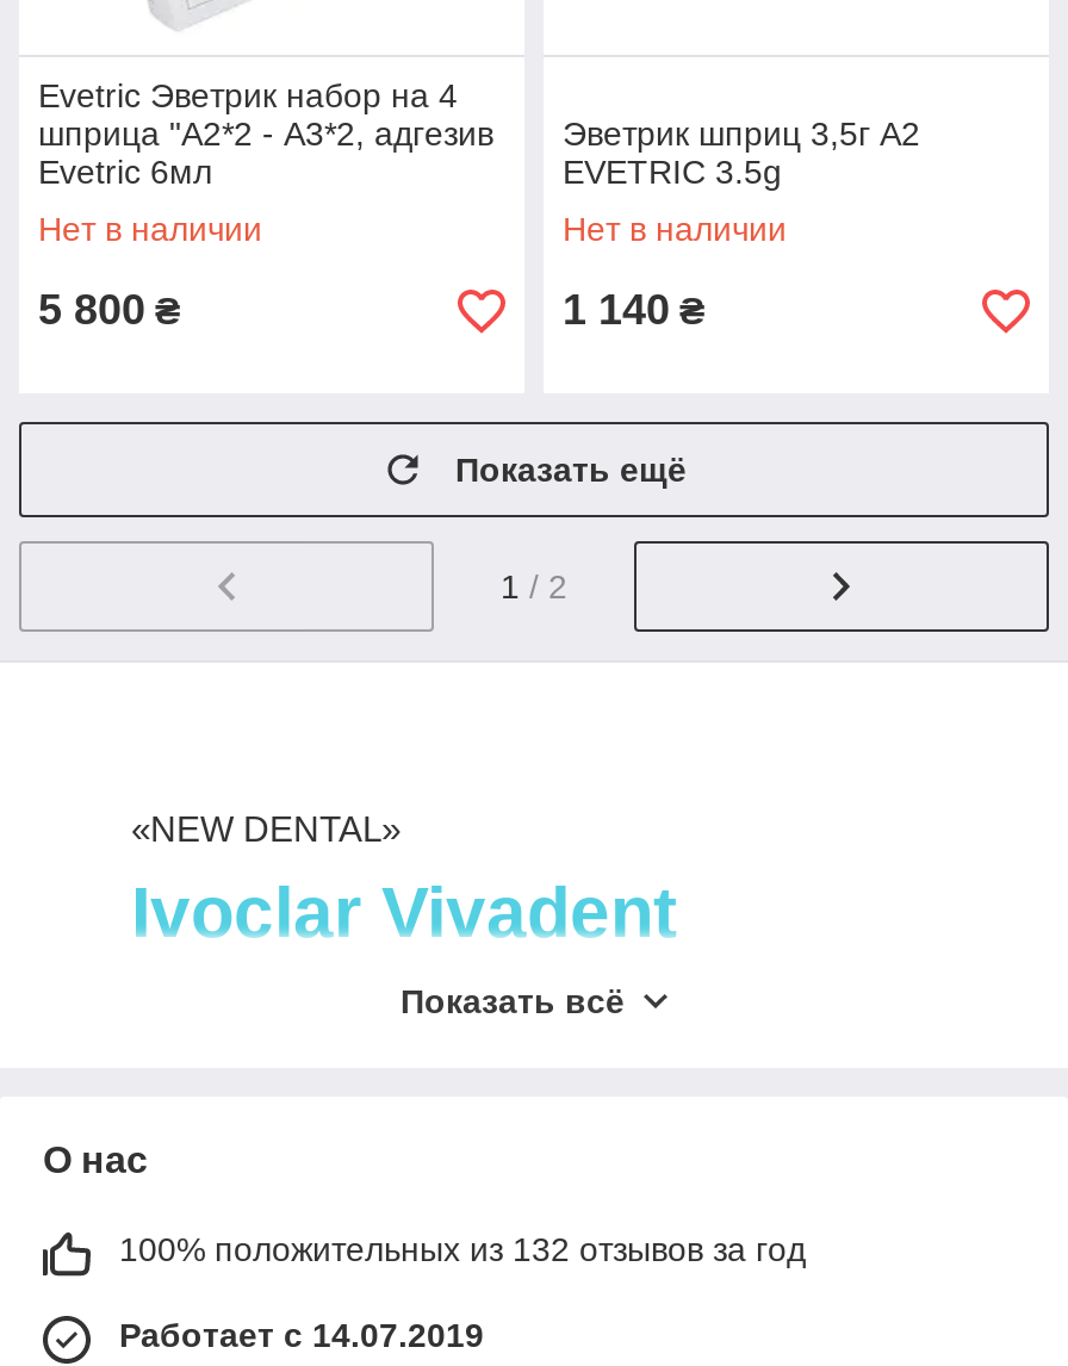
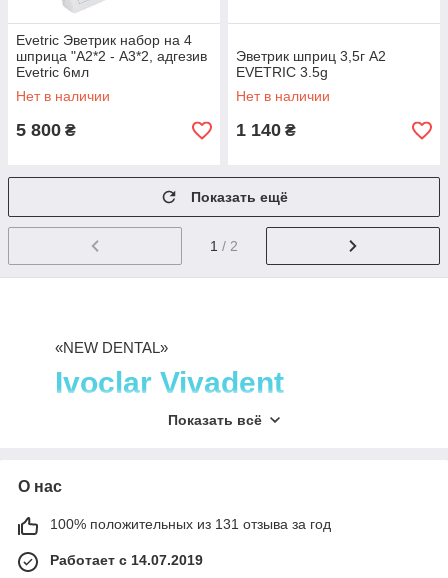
[119,1230,806,1268] 100% положительных из 132 отзывов за год -> [50,516,331,532] 100% положительных из 131 отзыва за год

